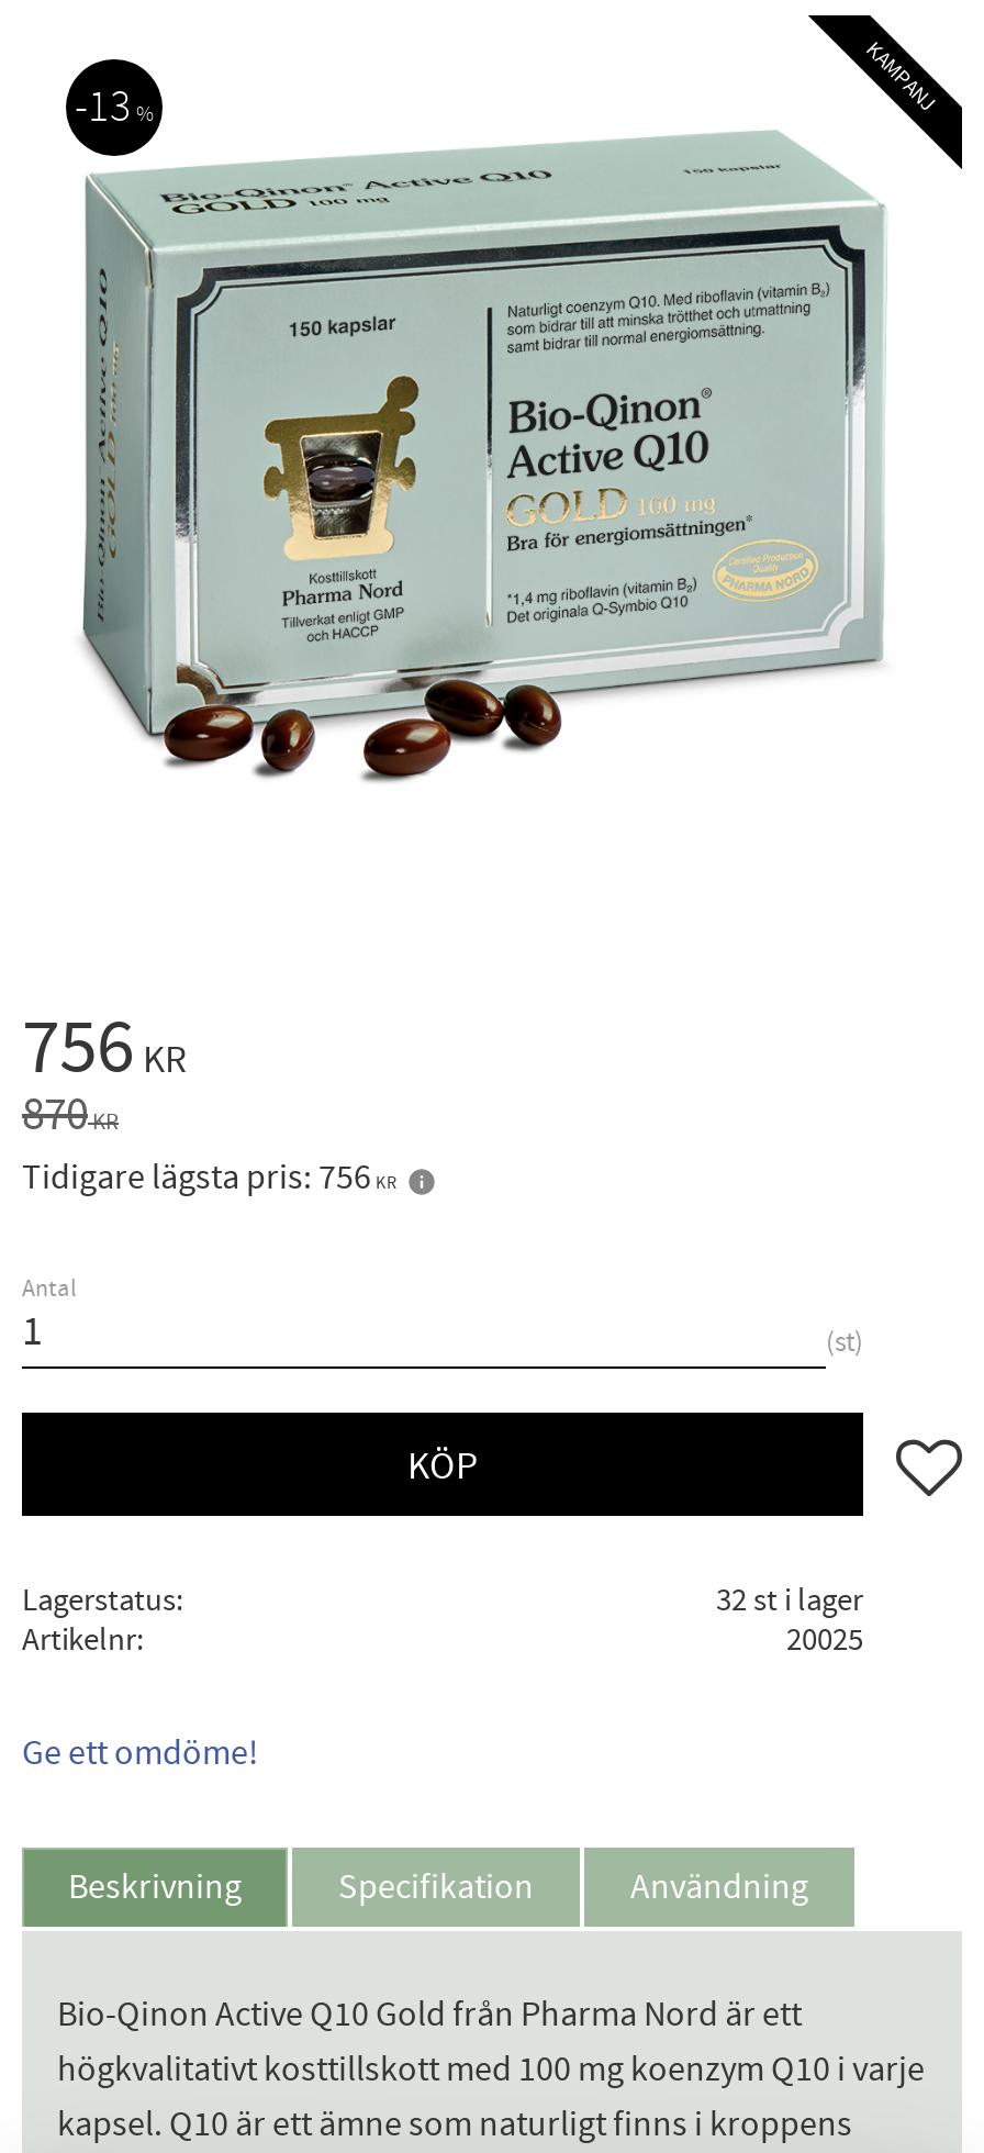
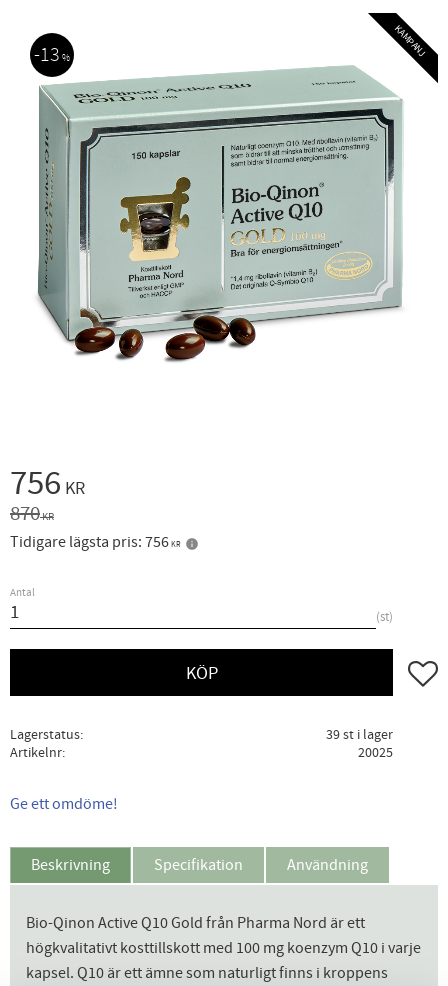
[716,1580,863,1622] 32 st i lager -> [326,725,393,744] 39 st i lager

